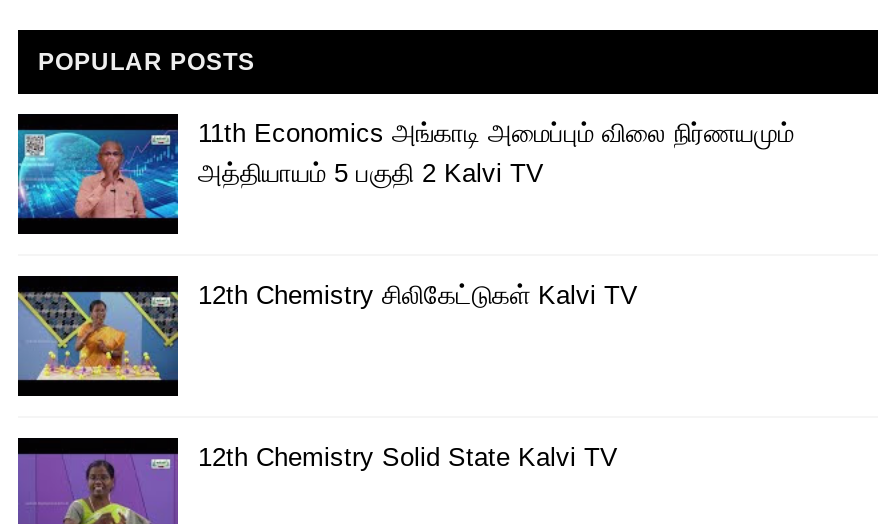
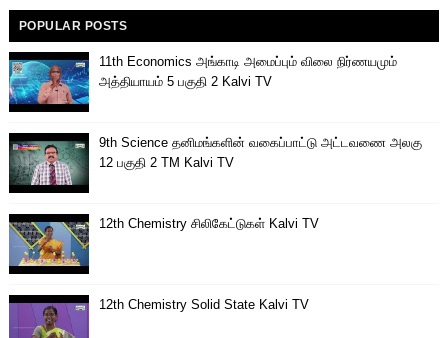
none -> [8,135,422,185] [image] | 9th Science தனிமங்களின் வகைப்பாட்டு அட்டவணை அலகு | 12 பகுதி 2 TM Kalvi TV

